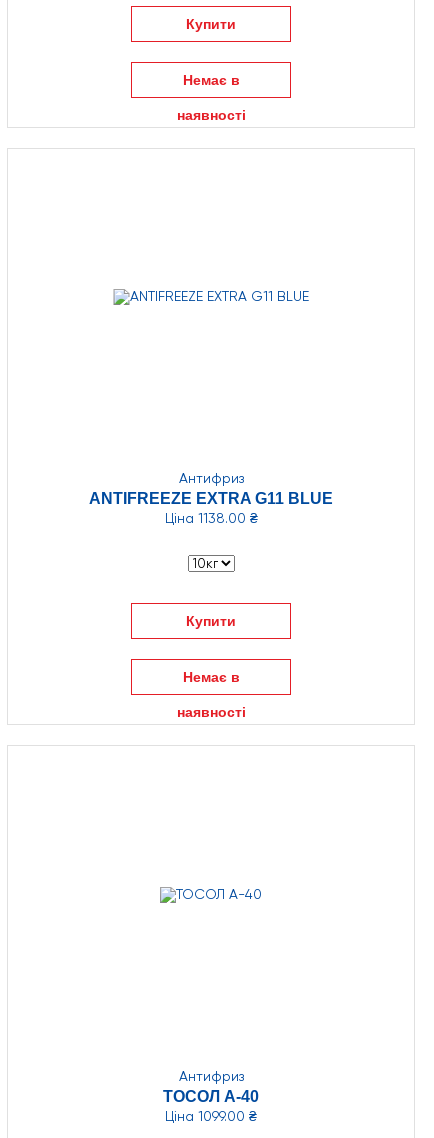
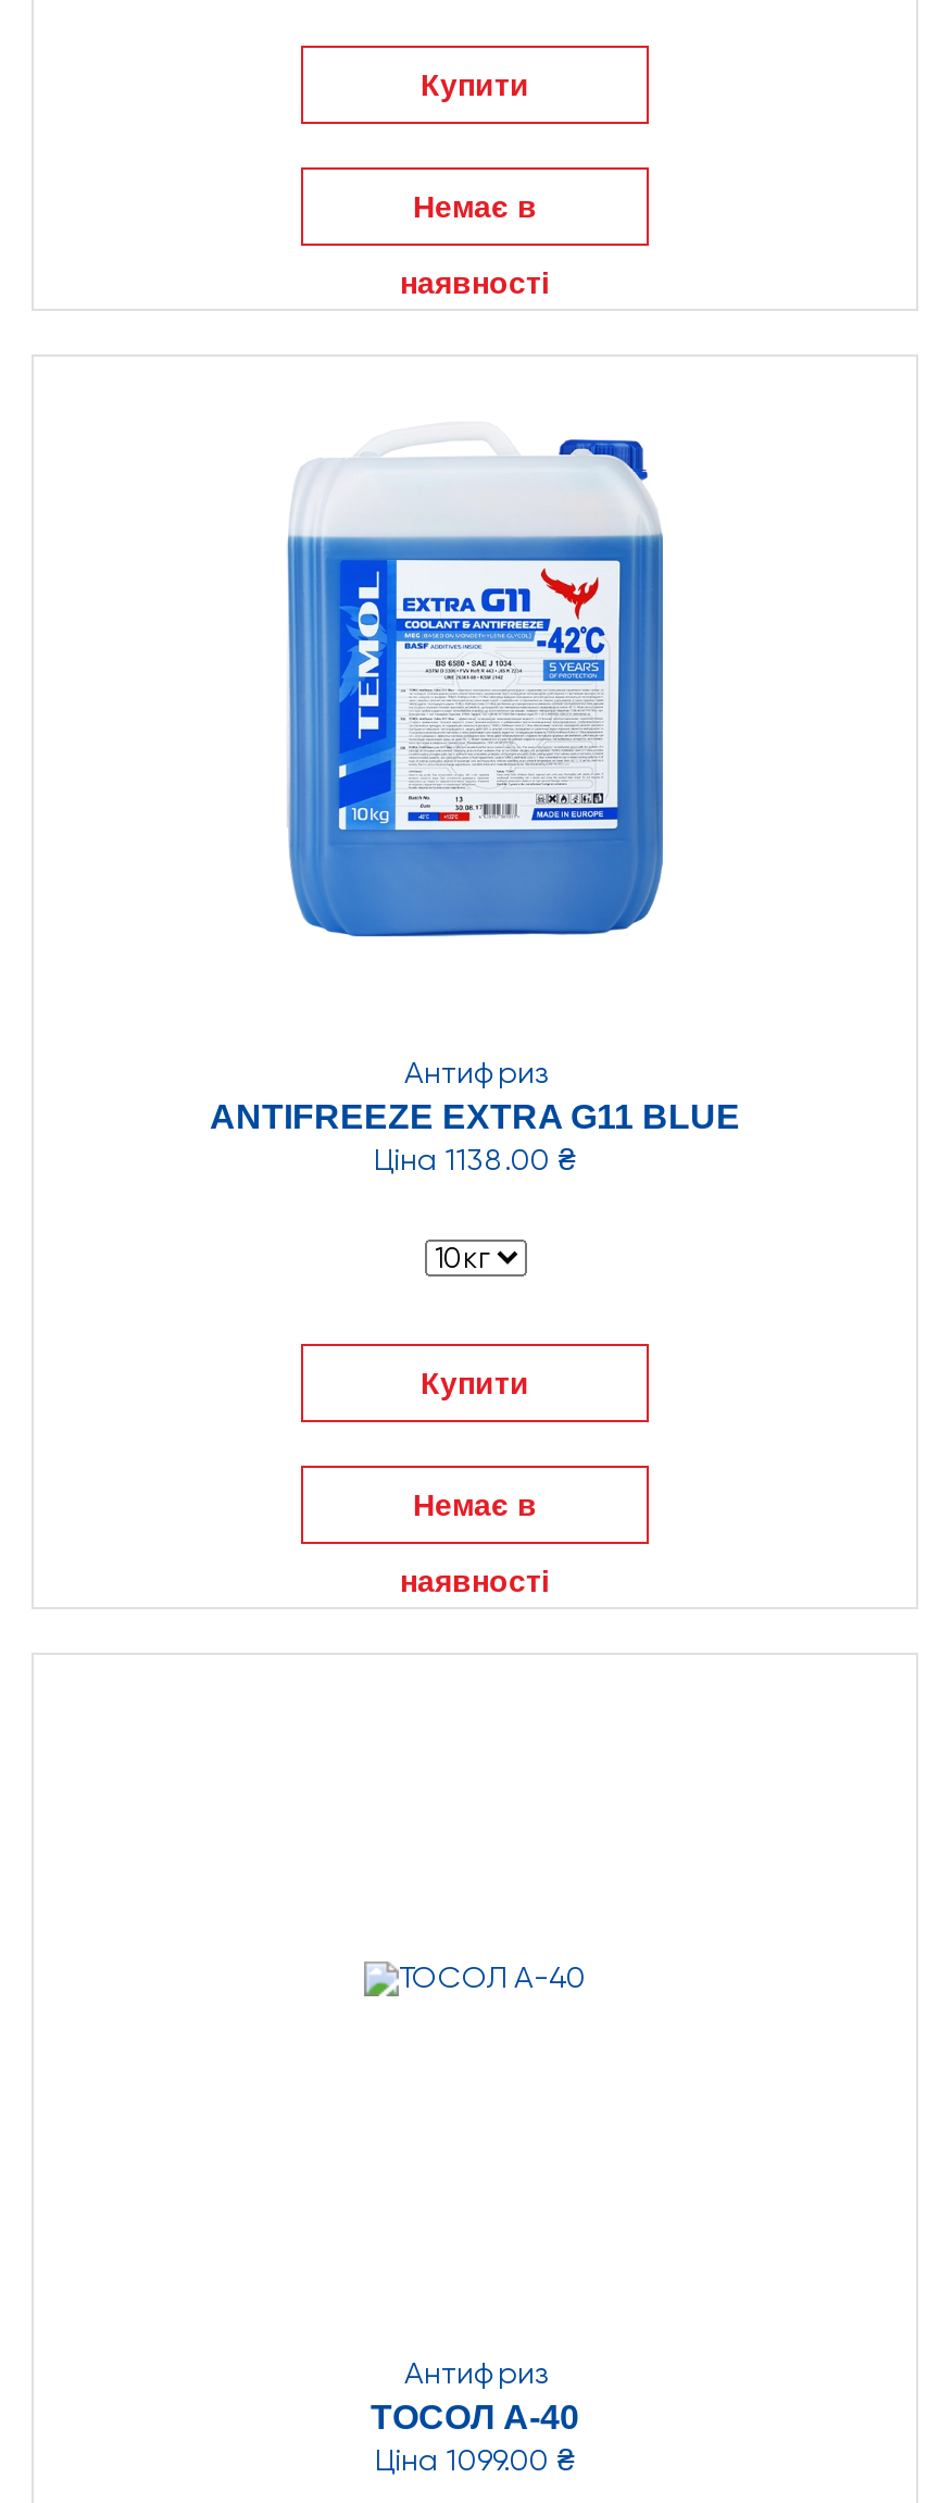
none -> [264,437,686,939] [image]

